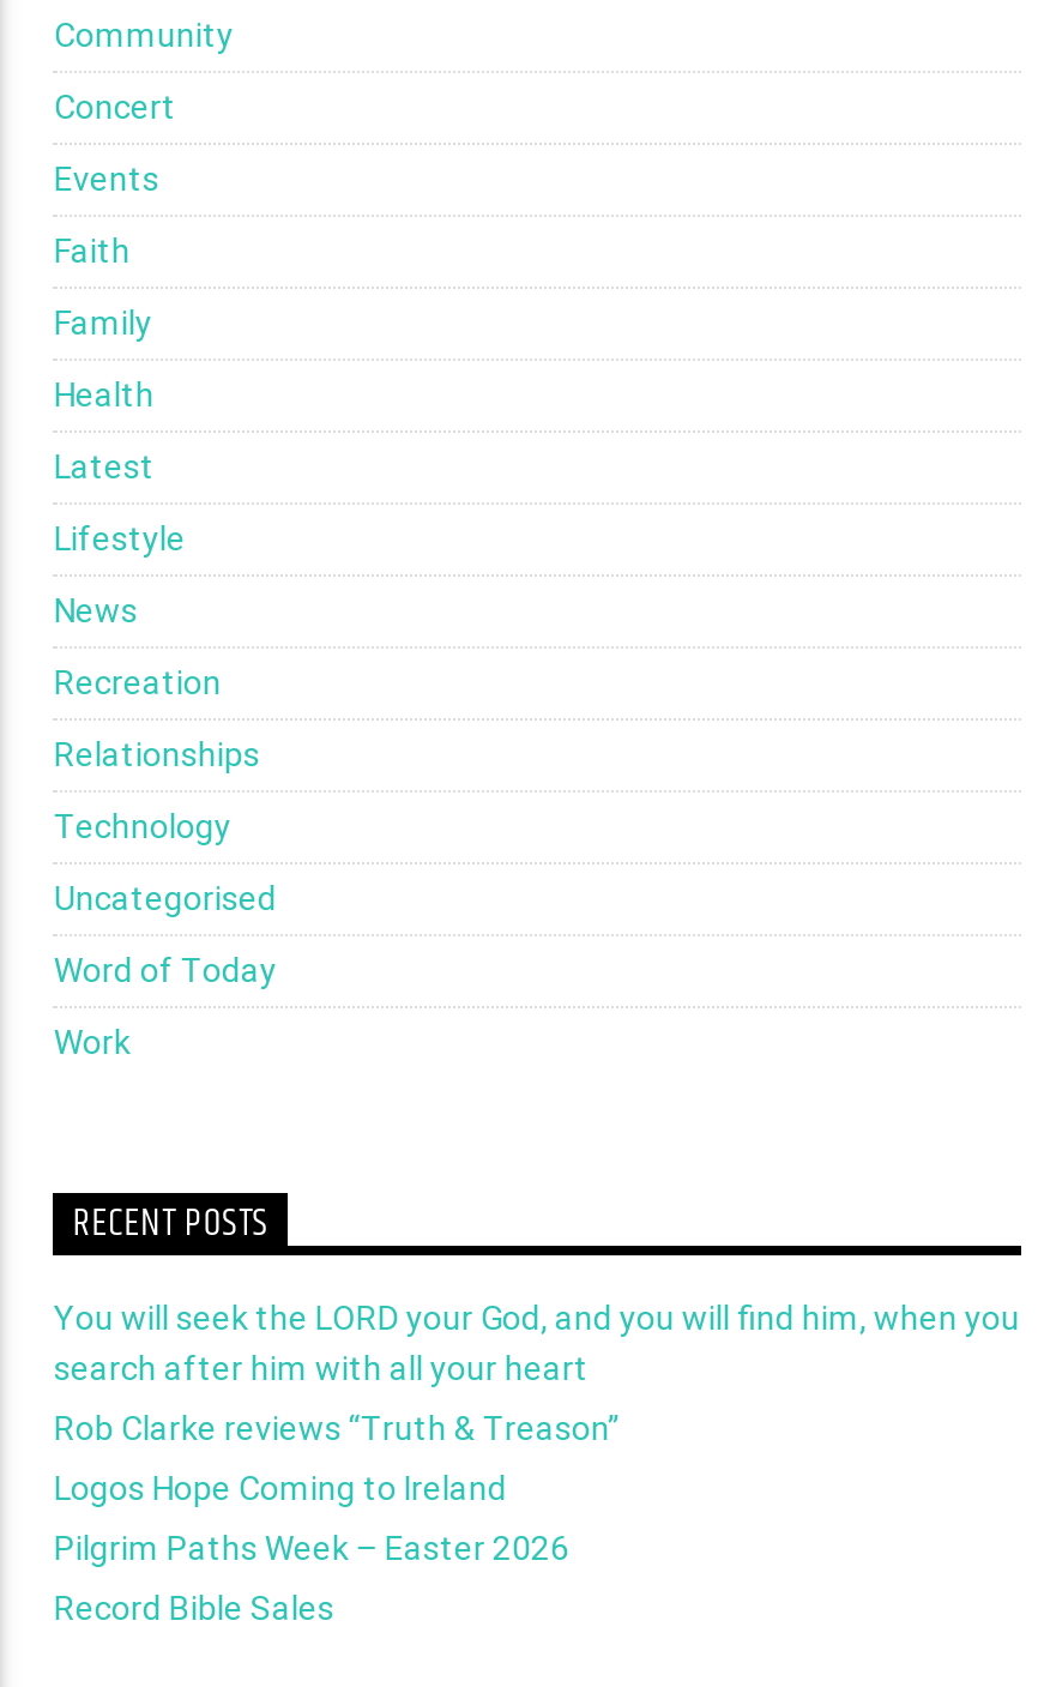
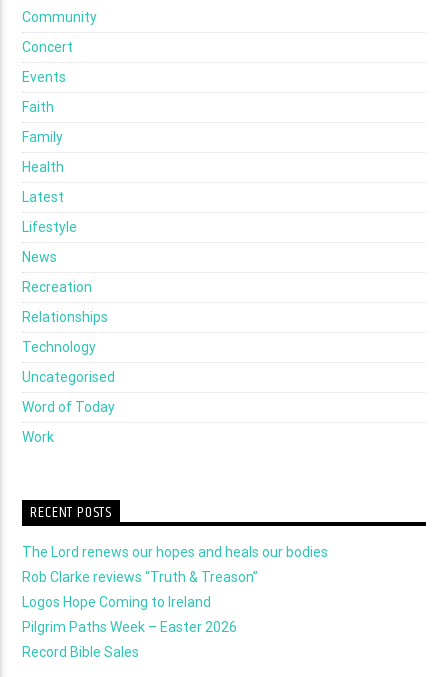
[54,1297,1020,1386] You will seek the LORD your God, and you will find him, when you | search after him with all your heart -> [22,543,328,559] The Lord renews our hopes and heals our bodies

